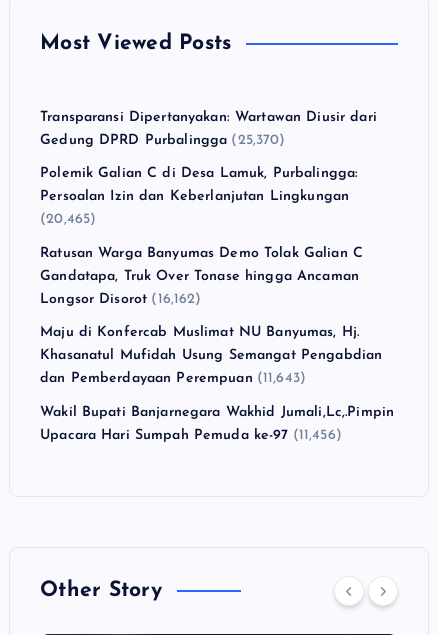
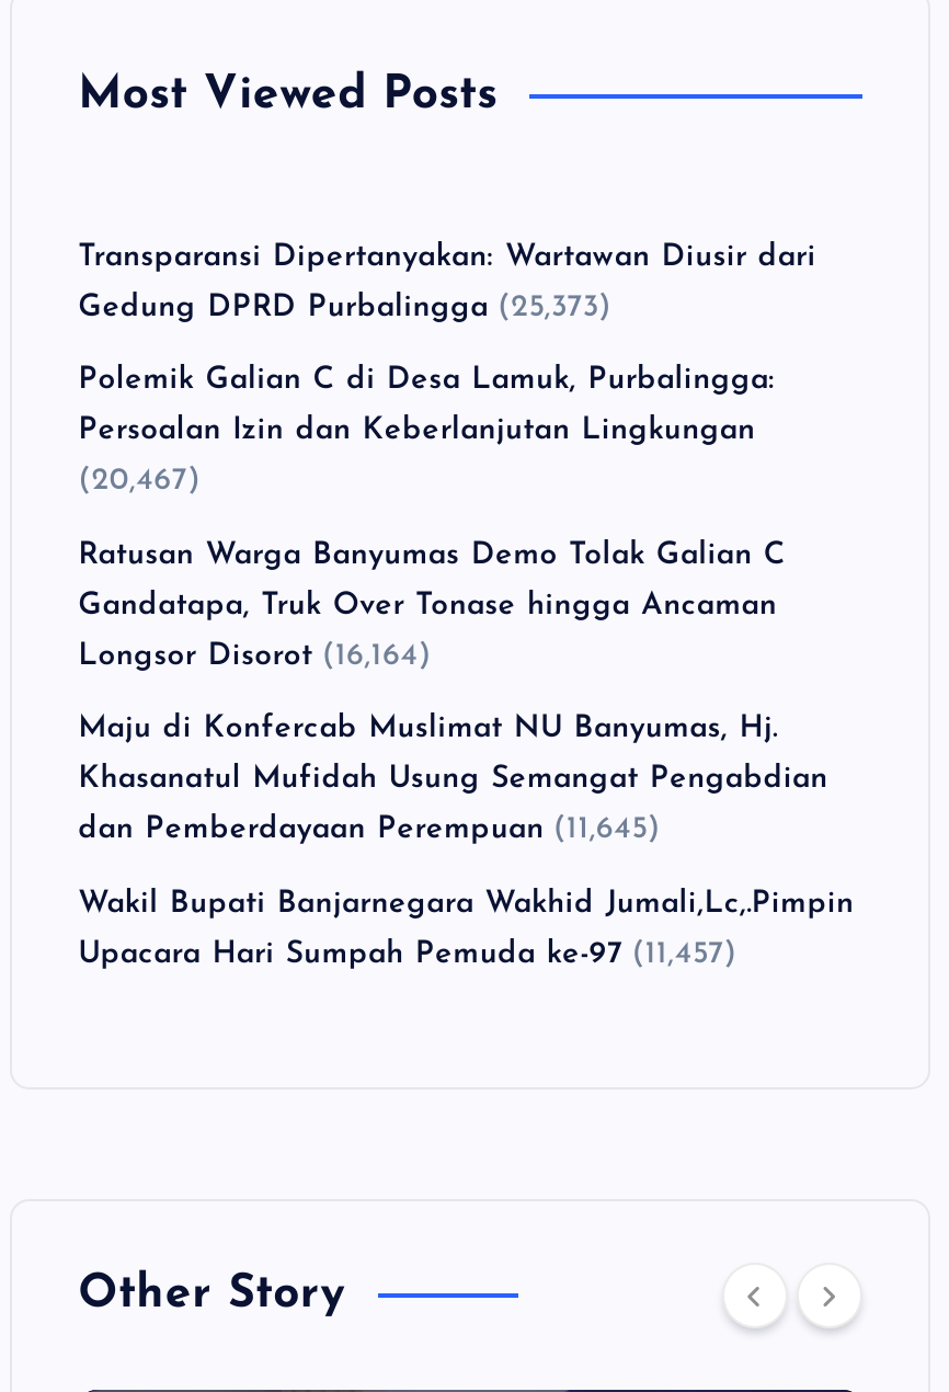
[40,133,286,148] Gedung DPRD Purbalingga (25,370) -> [78,291,612,324] Gedung DPRD Purbalingga (25,373)
[40,212,96,227] (20,465) -> [78,465,201,498] (20,467)
[40,292,201,307] Longsor Disorot (16,162) -> [78,640,432,673] Longsor Disorot (16,164)
[40,371,306,386] dan Pemberdayaan Perempuan (11,643) -> [78,814,661,847] dan Pemberdayaan Perempuan (11,645)
[40,428,342,443] Upacara Hari Sumpah Pemuda ke-97 (11,456) -> [78,938,737,971] Upacara Hari Sumpah Pemuda ke-97 (11,457)

